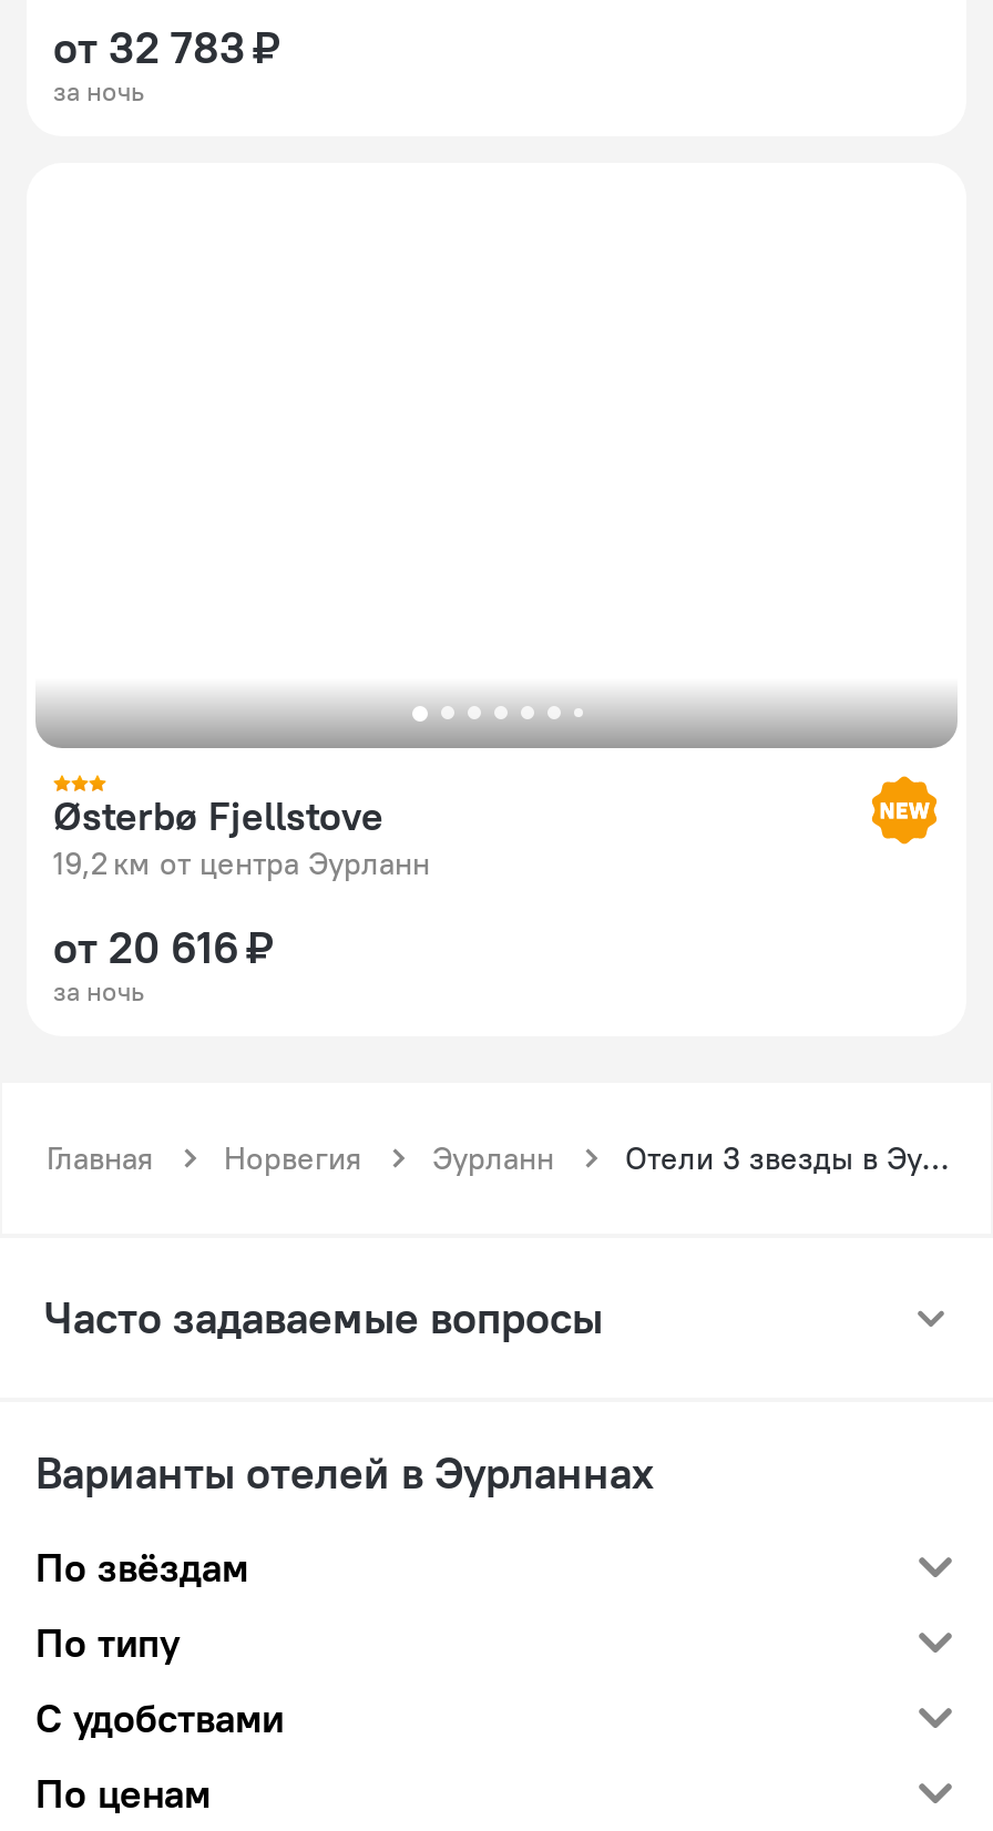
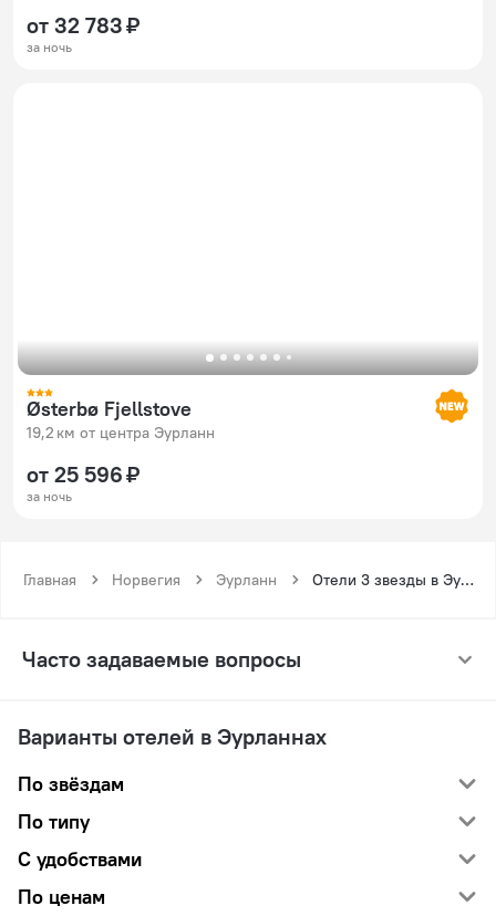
[53,919,273,974] от 20 616 ₽ -> [27,460,139,488] от 25 596 ₽

